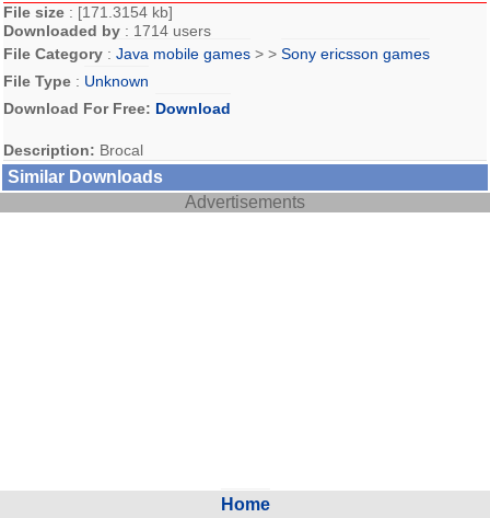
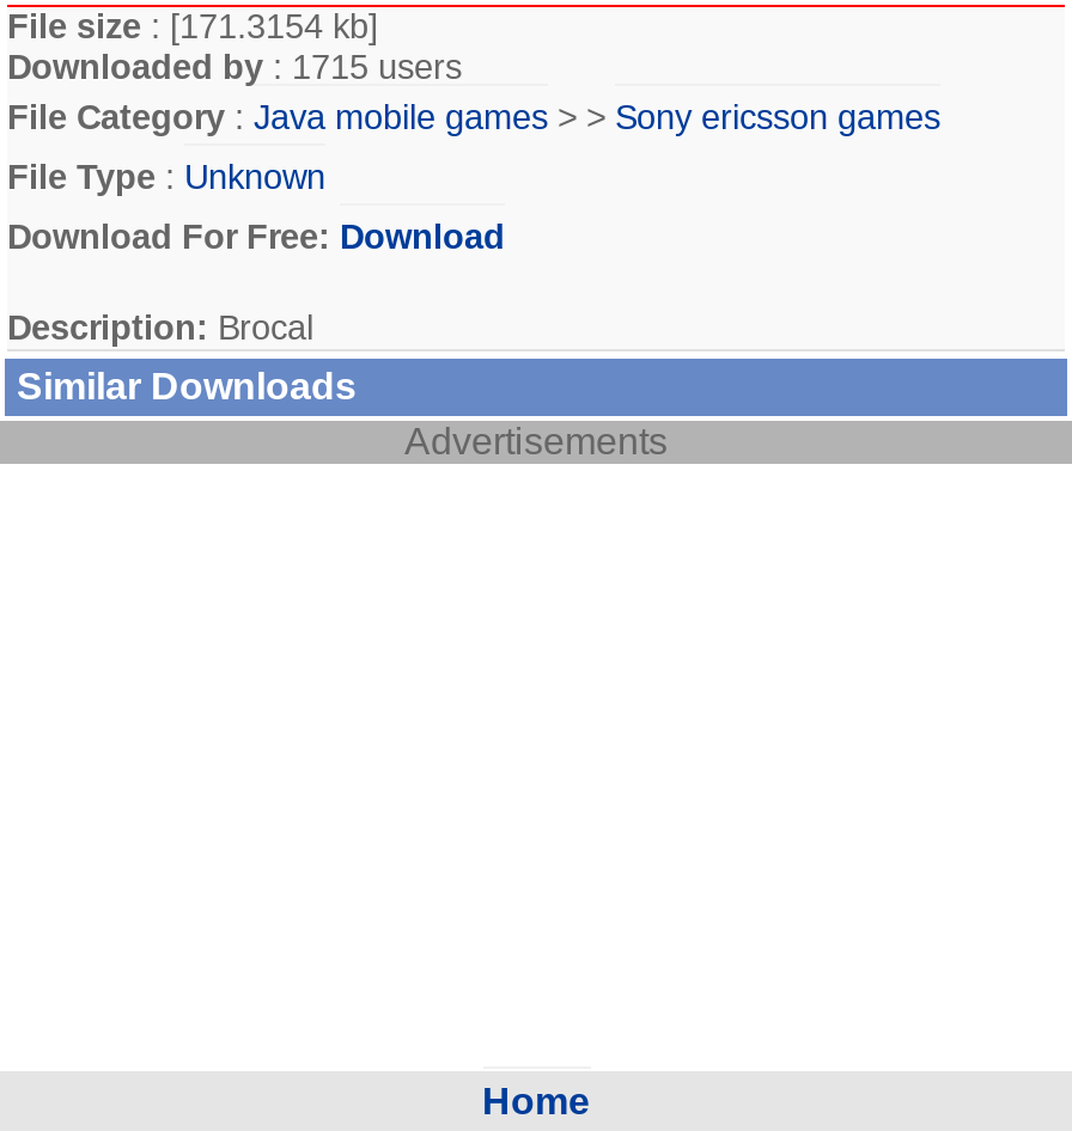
[3,22,211,39] Downloaded by: 1714 users -> [7,47,462,86] Downloaded by: 1715 users

